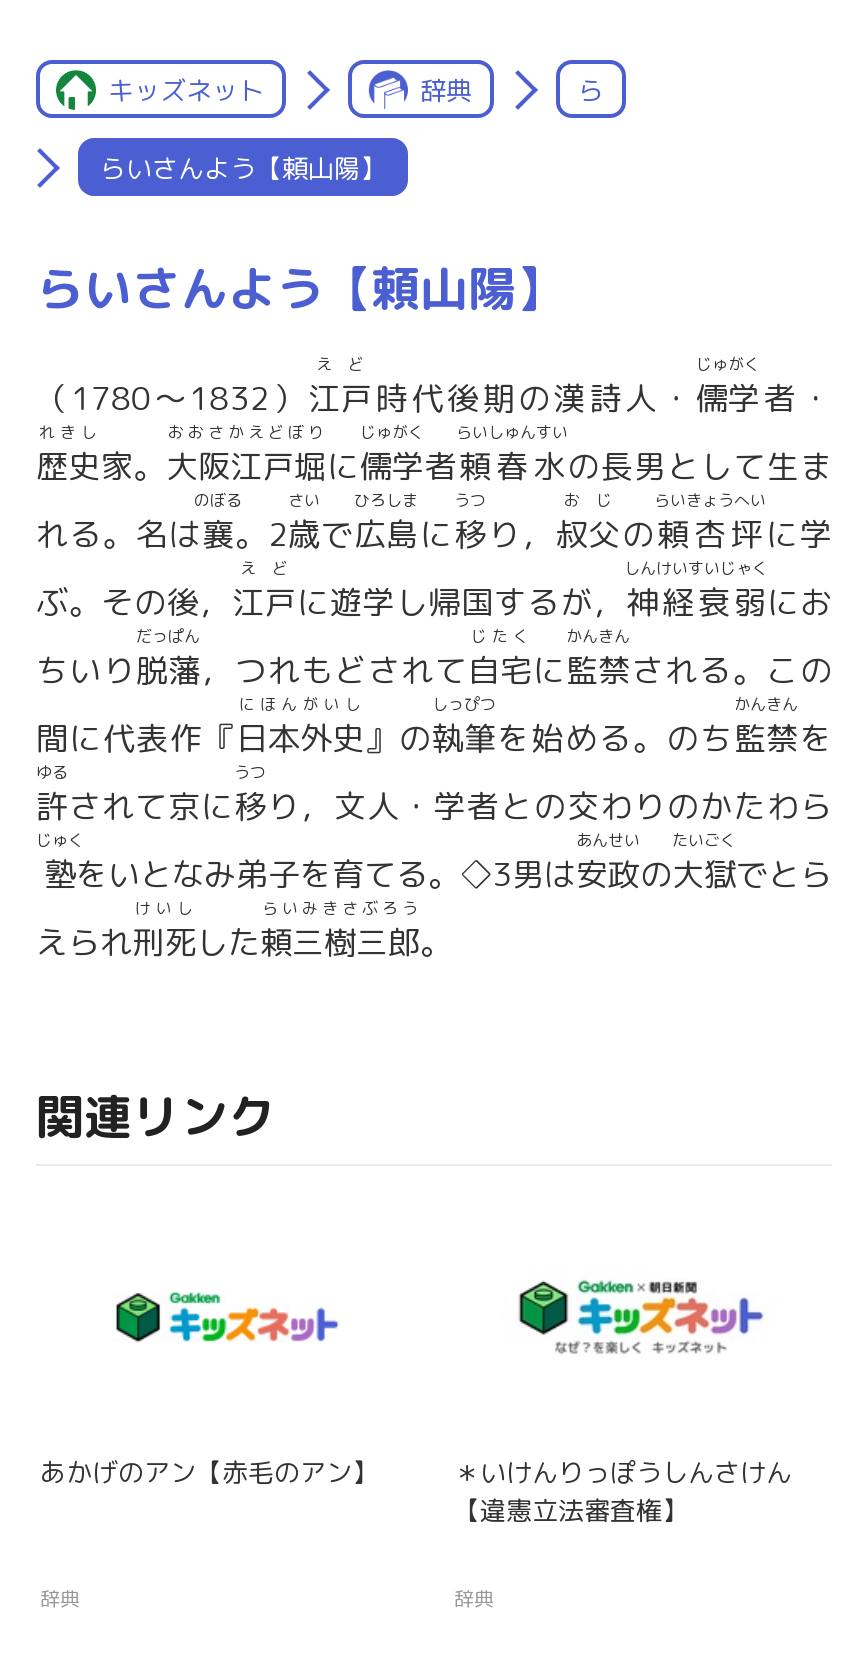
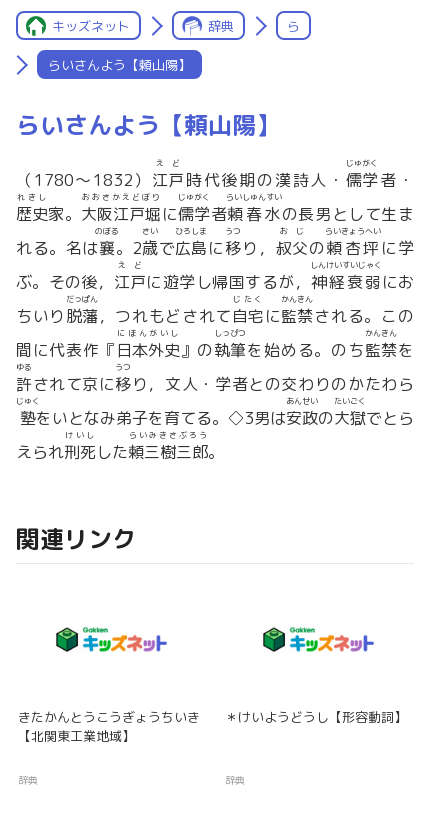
[516,1278,764,1354] [image] -> [257,621,379,657] [image]
[40,1455,378,1491] あかげのアン【赤毛のアン】 -> [18,708,200,745] きたかんとうこうぎょうちいき | 【北関東工業地域】
[454,1455,792,1529] ＊いけんりっぽうしんさけん | 【違憲立法審査権】 -> [225,708,407,726] ＊けいようどうし【形容動詞】

